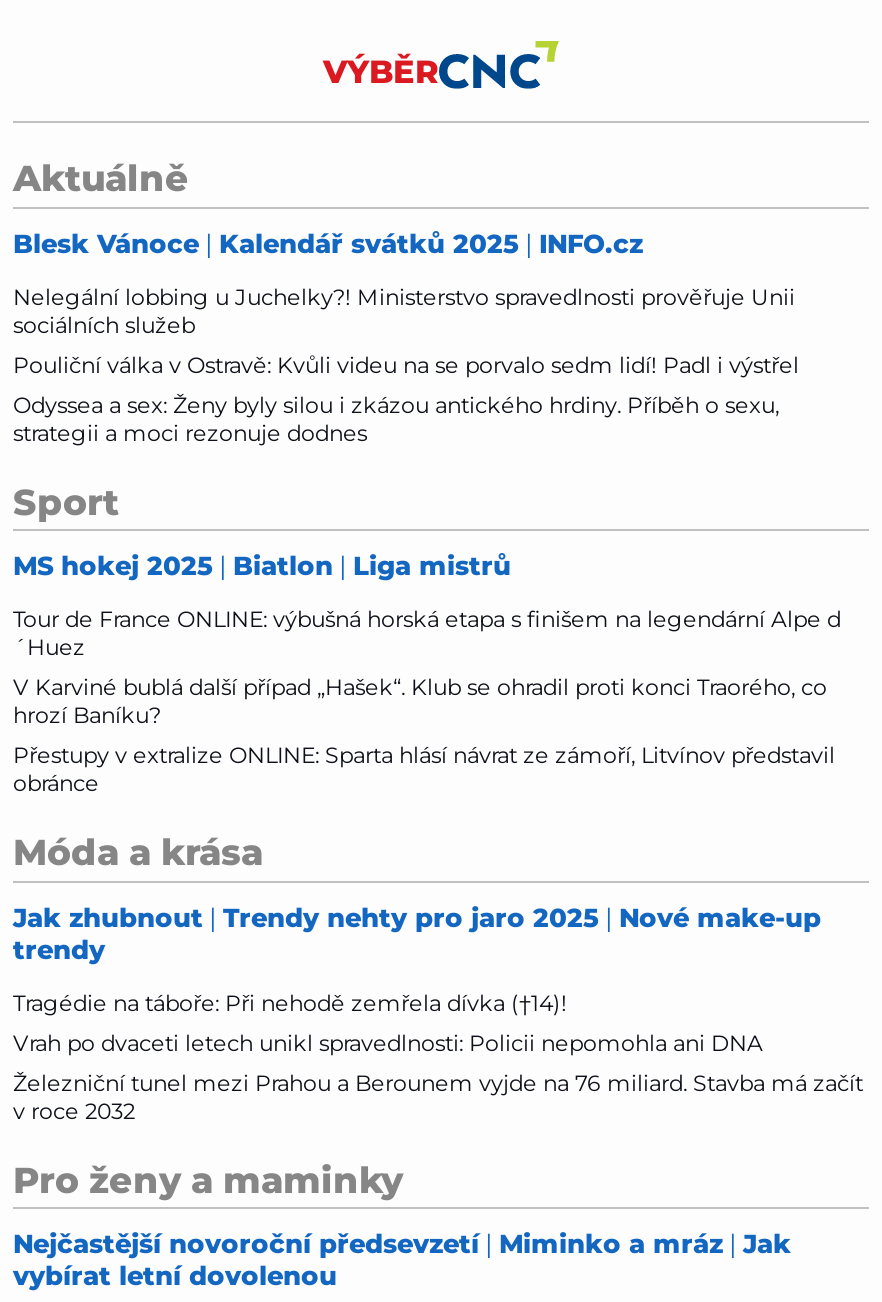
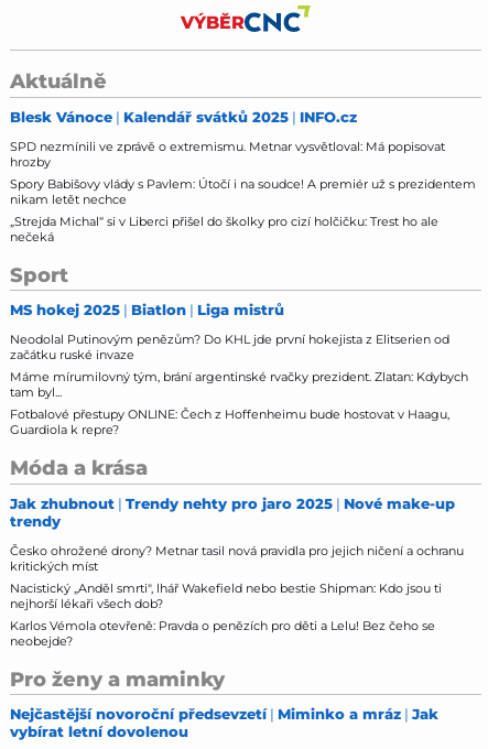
[13,283,799,447] Nelegální lobbing u Juchelky?! Ministerstvo spravedlnosti prověřuje Unii | sociálních služeb | Pouliční válka v Ostravě: Kvůli videu na se porvalo sedm lidí! Padl i výstřel | Odyssea a sex: Ženy byly silou i zkázou antického hrdiny. Příběh o sexu, | strategii a moci rezonuje dodnes -> [10,139,476,244] SPD nezmínili ve zprávě o extremismu. Metnar vysvětloval: Má popisovat | hrozby | Spory Babišovy vlády s Pavlem: Útočí i na soudce! A premiér už s prezidentem | nikam letět nechce | „Strejda Michal“ si v Liberci přišel do školky pro cizí holčičku: Trest ho ale | nečeká
[13,606,841,798] Tour de France ONLINE: výbušná horská etapa s finišem na legendární Alpe d | ´Huez | V Karviné bublá další případ „Hašek“. Klub se ohradil proti konci Traorého, co | hrozí Baníku? | Přestupy v extralize ONLINE: Sparta hlásí návrat ze zámoří, Litvínov představil | obránce -> [10,332,468,438] Neodolal Putinovým penězům? Do KHL jde první hokejista z Elitserien od | začátku ruské invaze | Máme mírumilovný tým, brání argentinské rvačky prezident. Zlatan: Kdybych | tam byl... | Fotbalové přestupy ONLINE: Čech z Hoffenheimu bude hostovat v Haagu, | Guardiola k repre?
[13,989,863,1125] Tragédie na táboře: Při nehodě zemřela dívka (†14)! | Vrah po dvaceti letech unikl spravedlnosti: Policii nepomohla ani DNA | Železniční tunel mezi Prahou a Berounem vyjde na 76 miliard. Stavba má začít | v roce 2032 -> [10,543,464,649] Česko ohrožené drony? Metnar tasil nová pravidla pro jejich ničení a ochranu | kritických míst | Nacistický „Anděl smrti", lhář Wakefield nebo bestie Shipman: Kdo jsou ti | nejhorší lékaři všech dob? | Karlos Vémola otevřeně: Pravda o penězích pro děti a Lelu! Bez čeho se | neobejde?

